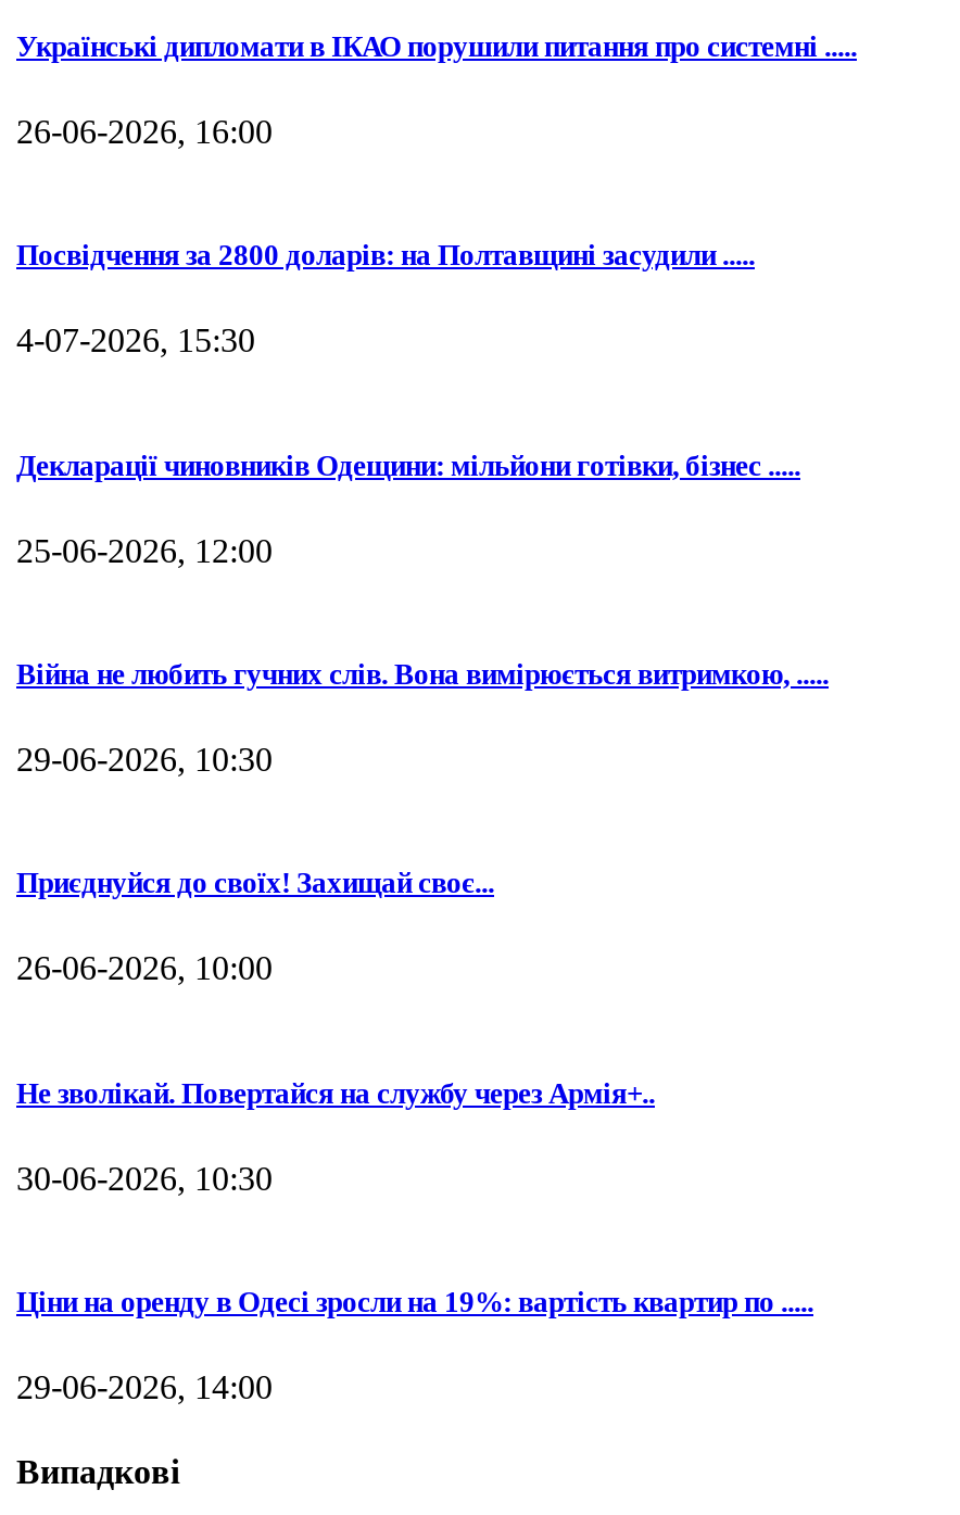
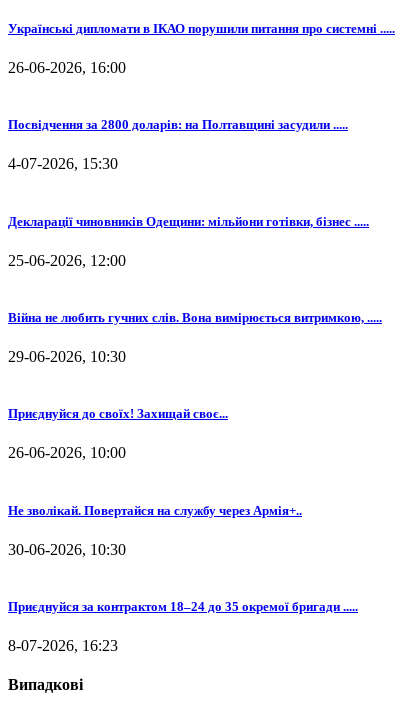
[16,1286,813,1318] Ціни на оренду в Одесі зросли на 19%: вартість квартир по ..... -> [8,599,358,614] Приєднуйся за контрактом 18–24 до 35 окремої бригади .....
[16,1369,273,1406] 29-06-2026, 14:00 -> [8,637,118,654] 8-07-2026, 16:23

